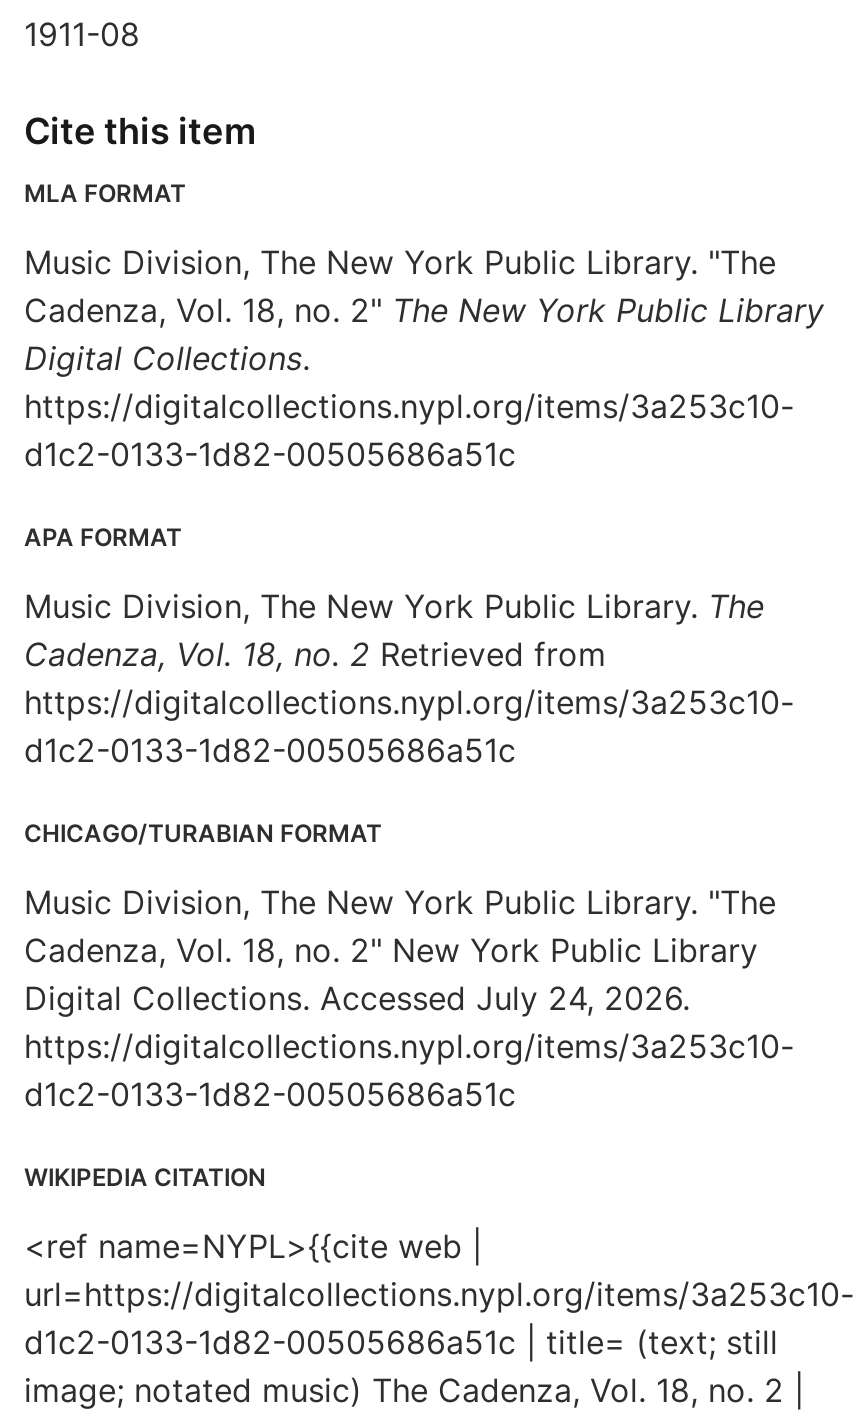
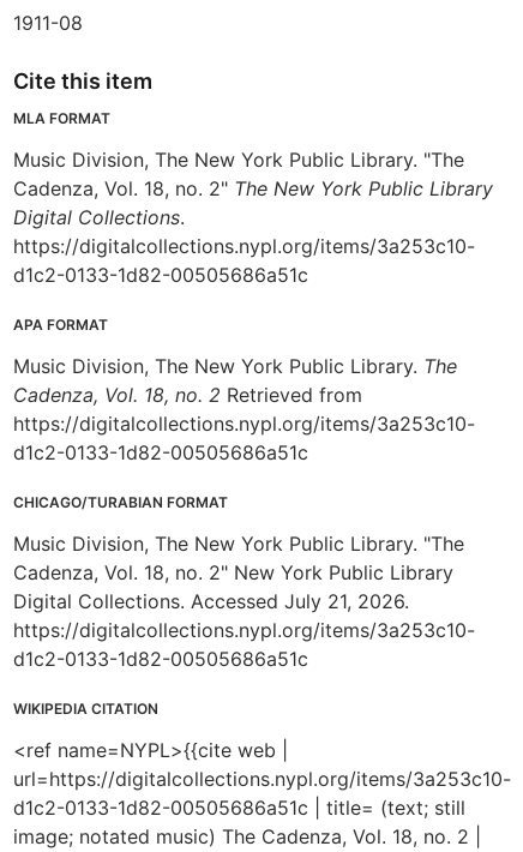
[24,978,690,1018] Digital Collections. Accessed July 24, 2026. -> [13,589,409,613] Digital Collections. Accessed July 21, 2026.

